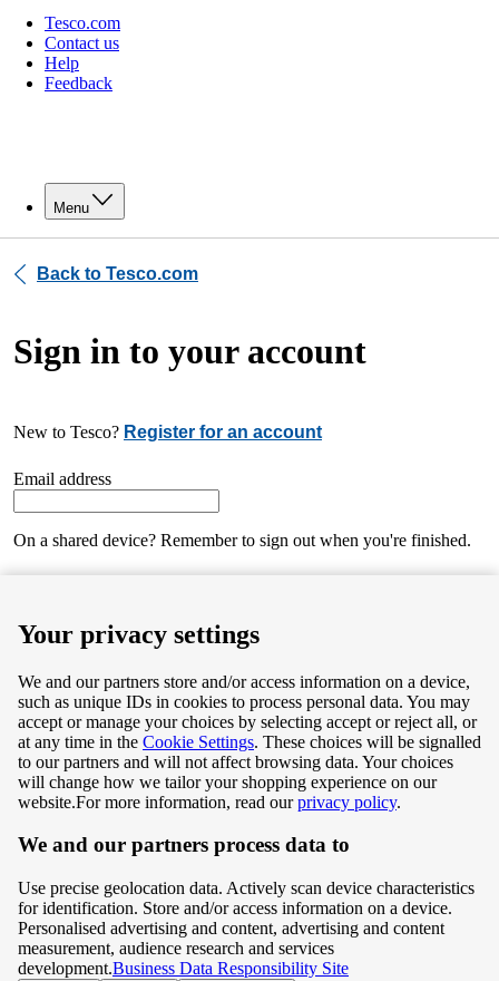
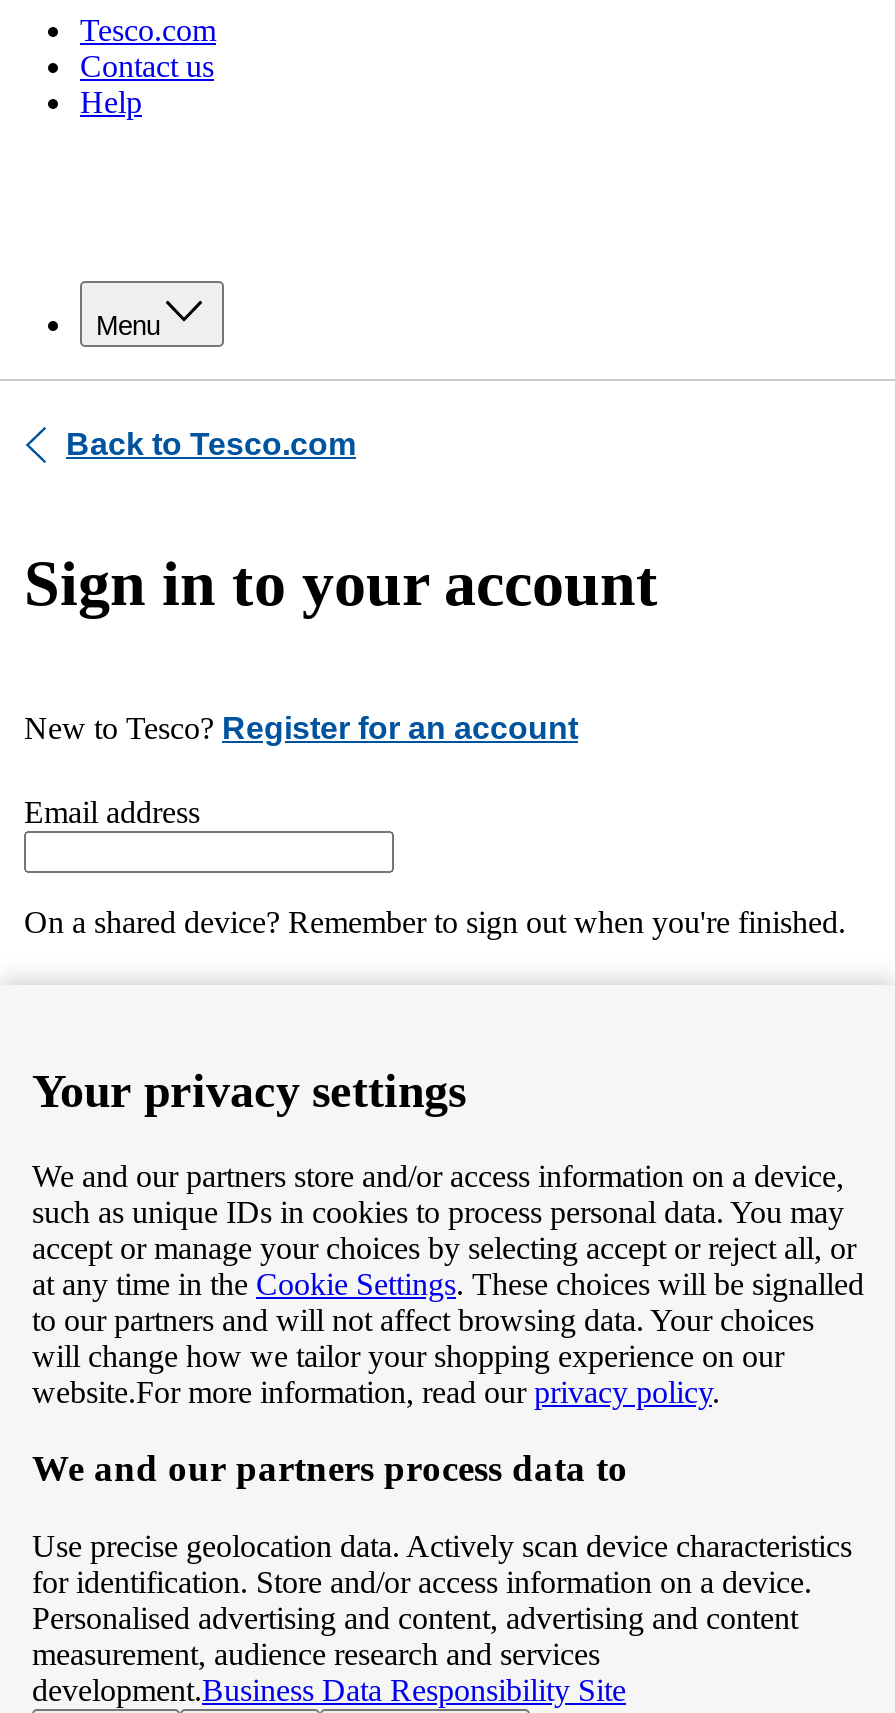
[45,74,112,93] Feedback -> none

